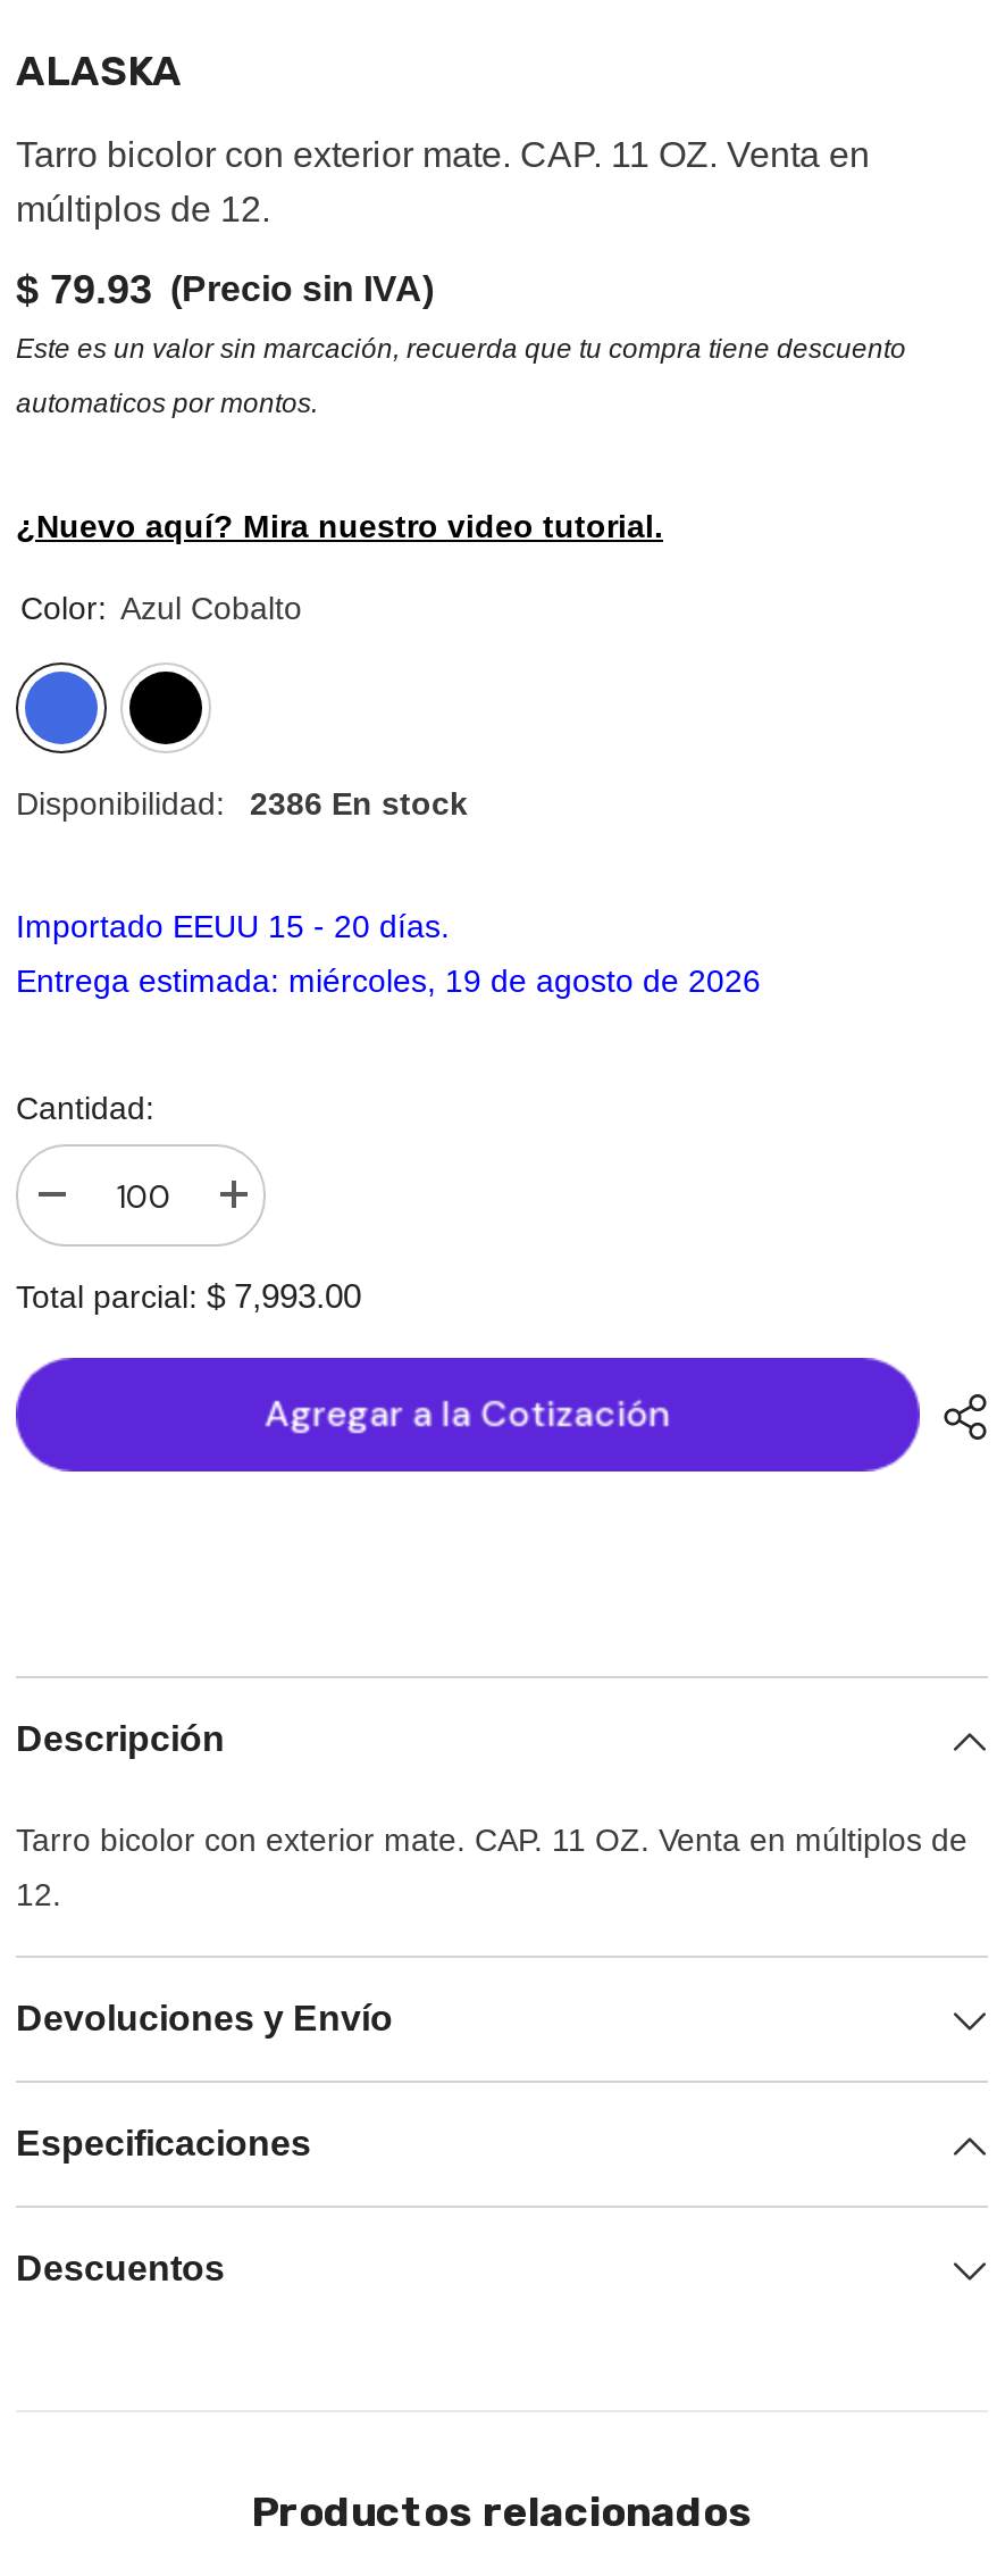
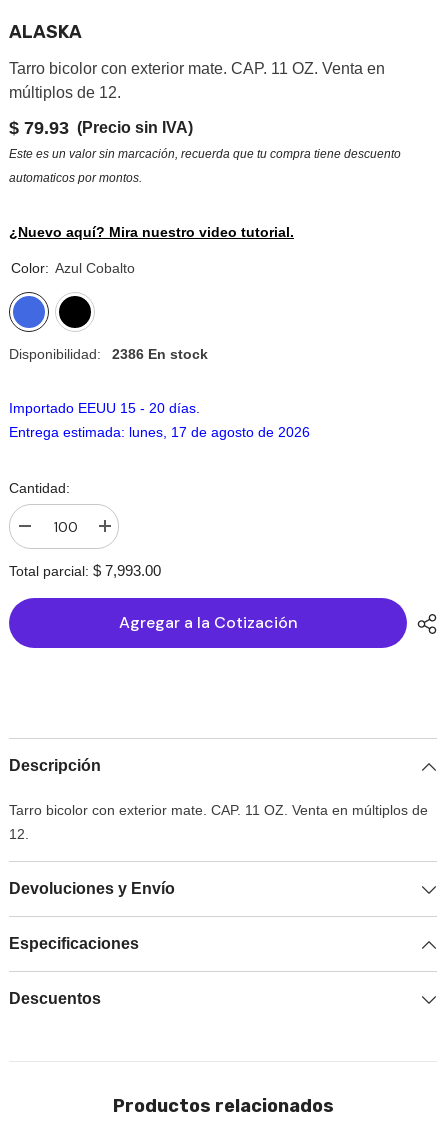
[16,963,761,1000] Entrega estimada: miércoles, 19 de agosto de 2026 -> [9,424,310,440] Entrega estimada: lunes, 17 de agosto de 2026

